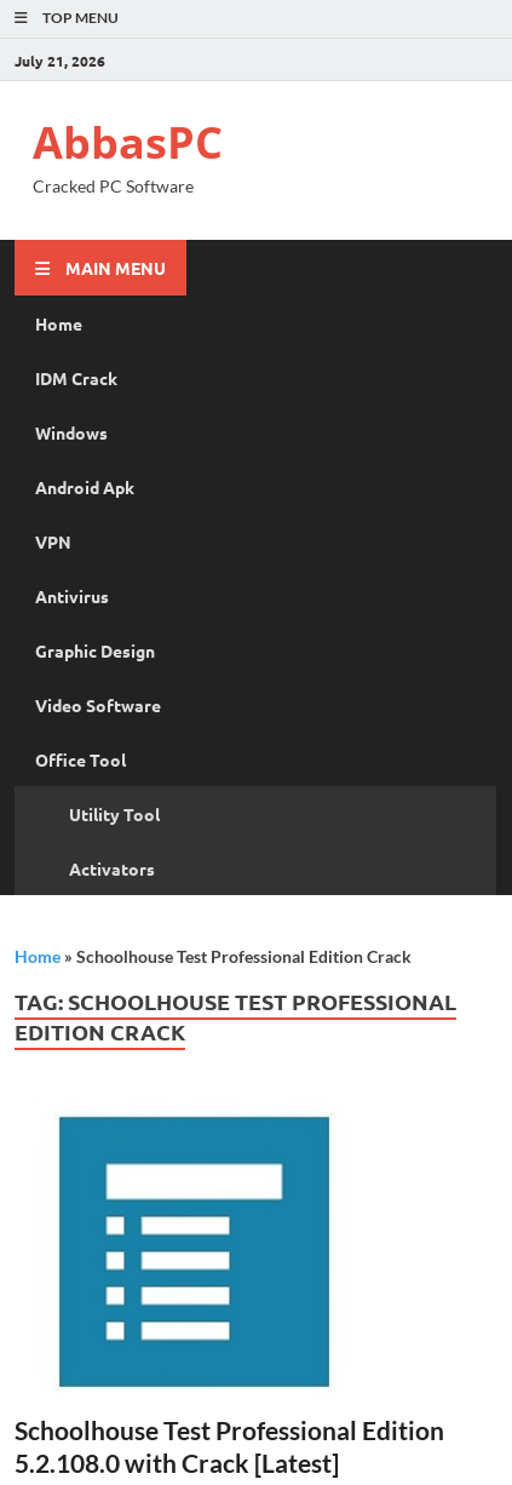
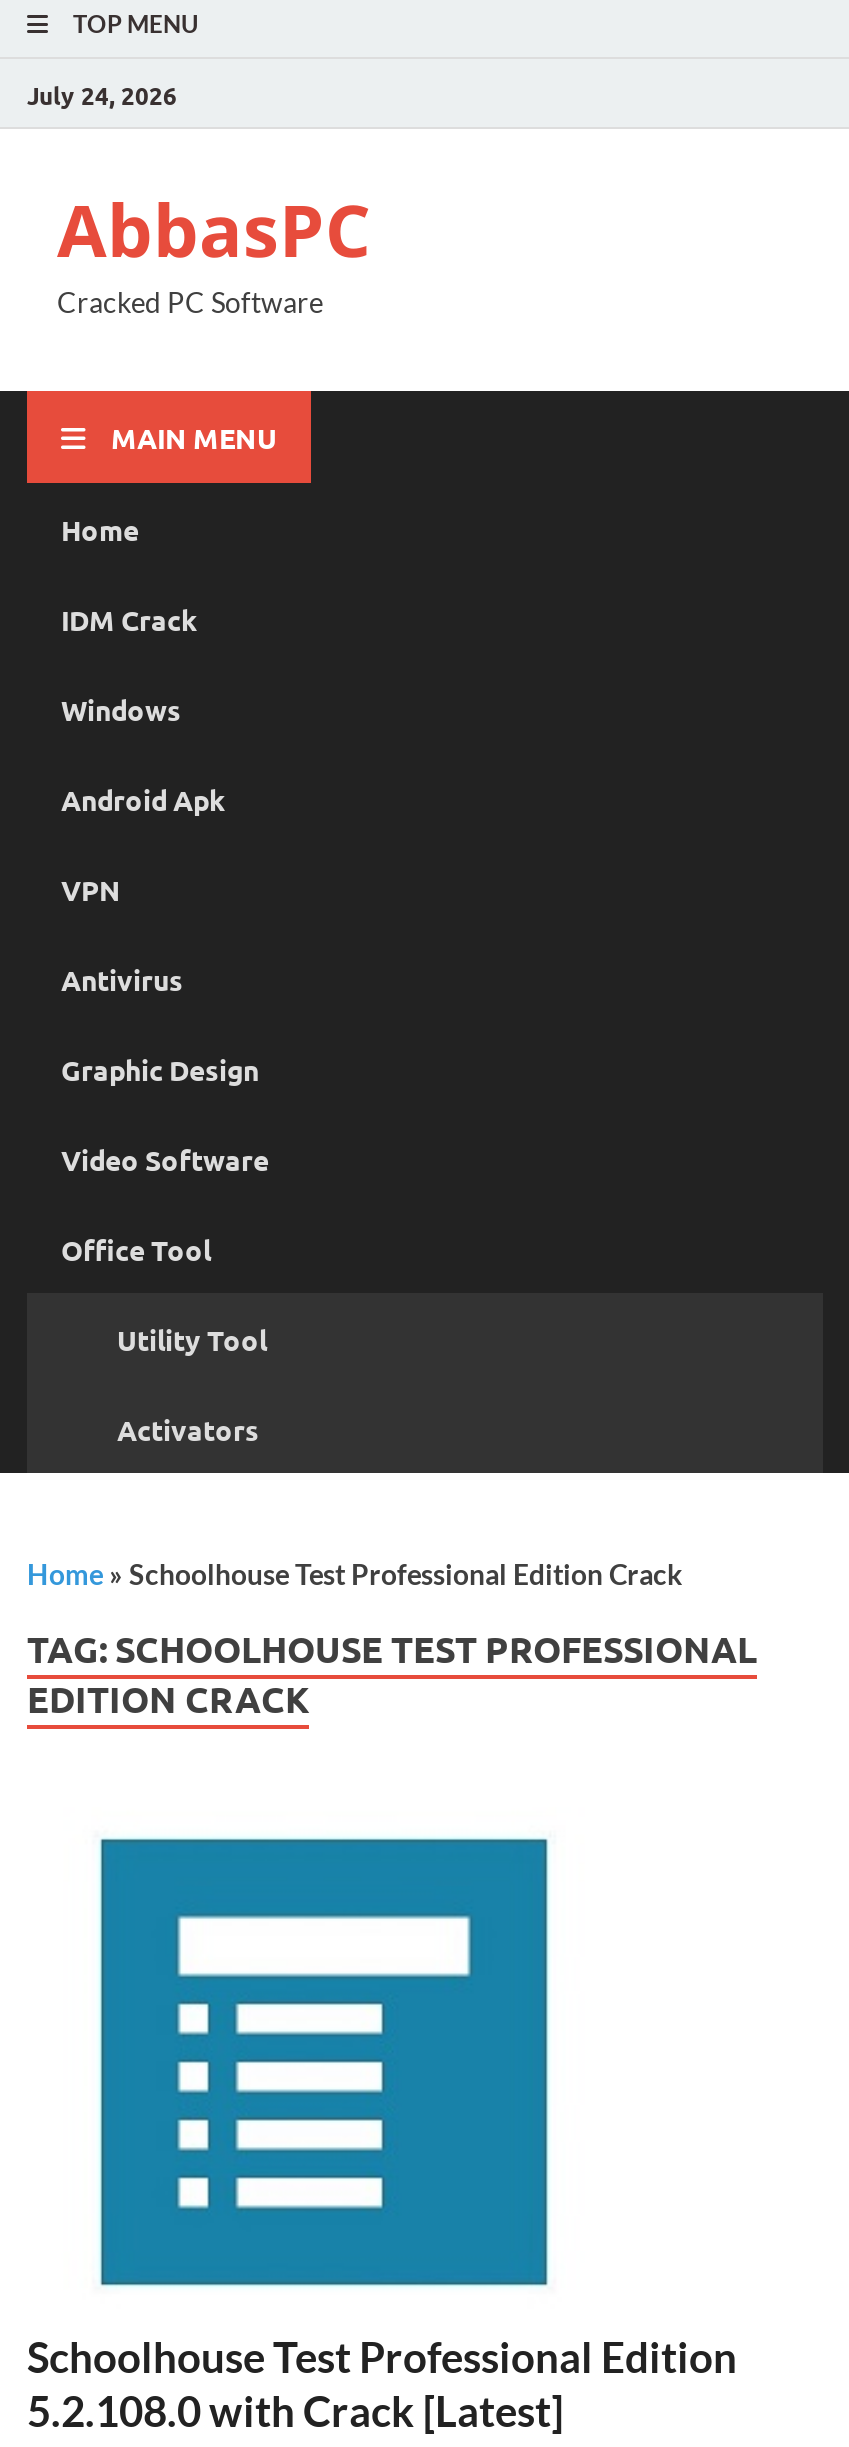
[15,50,105,70] July 21, 2026 -> [27,78,177,110] July 24, 2026

